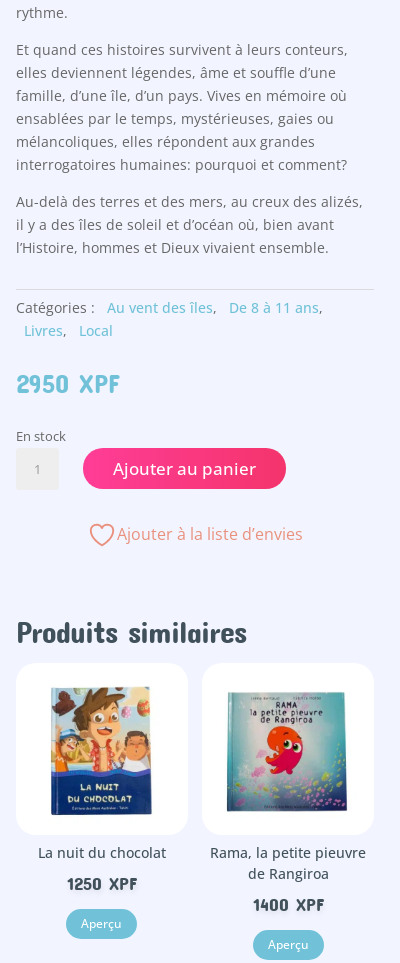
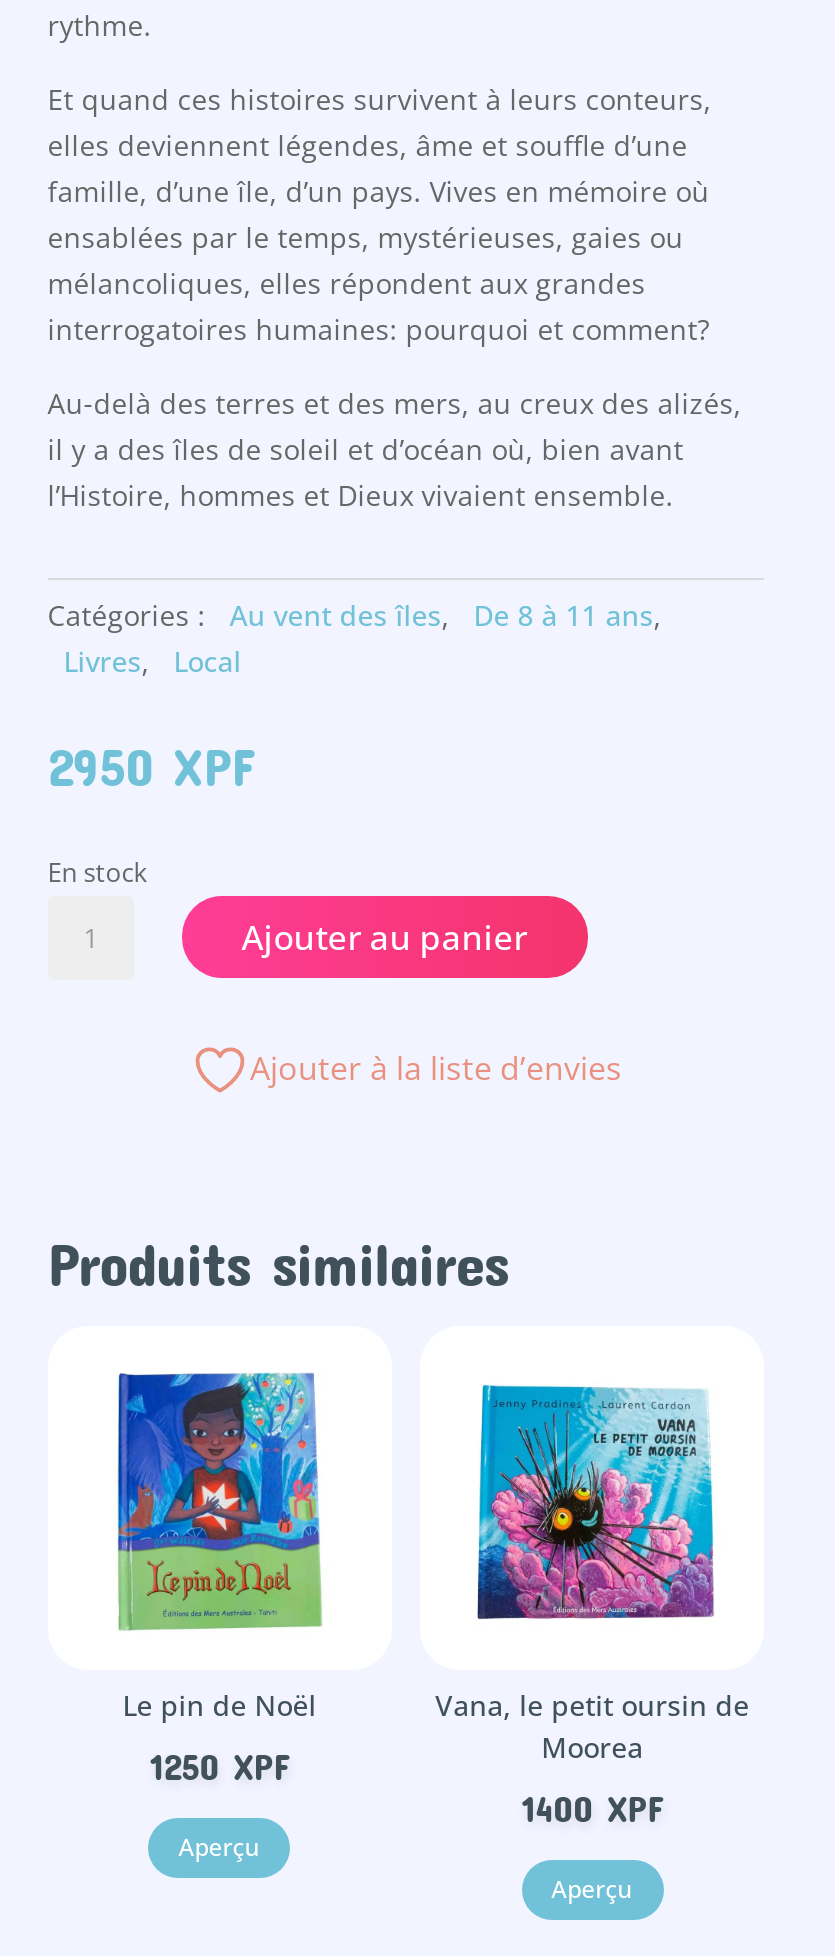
[38,686,166,862] [image] | La nuit du chocolat -> [116,1372,322,1724] [image] | Le pin de Noël
[210,691,366,883] [image] | Rama, la petite pieuvre | de Rangiroa -> [435,1384,749,1766] [image] | Vana, le petit oursin de | Moorea

